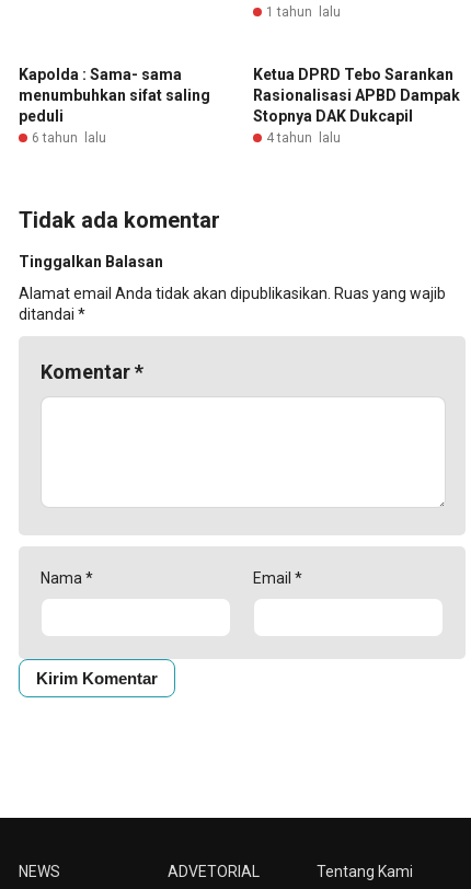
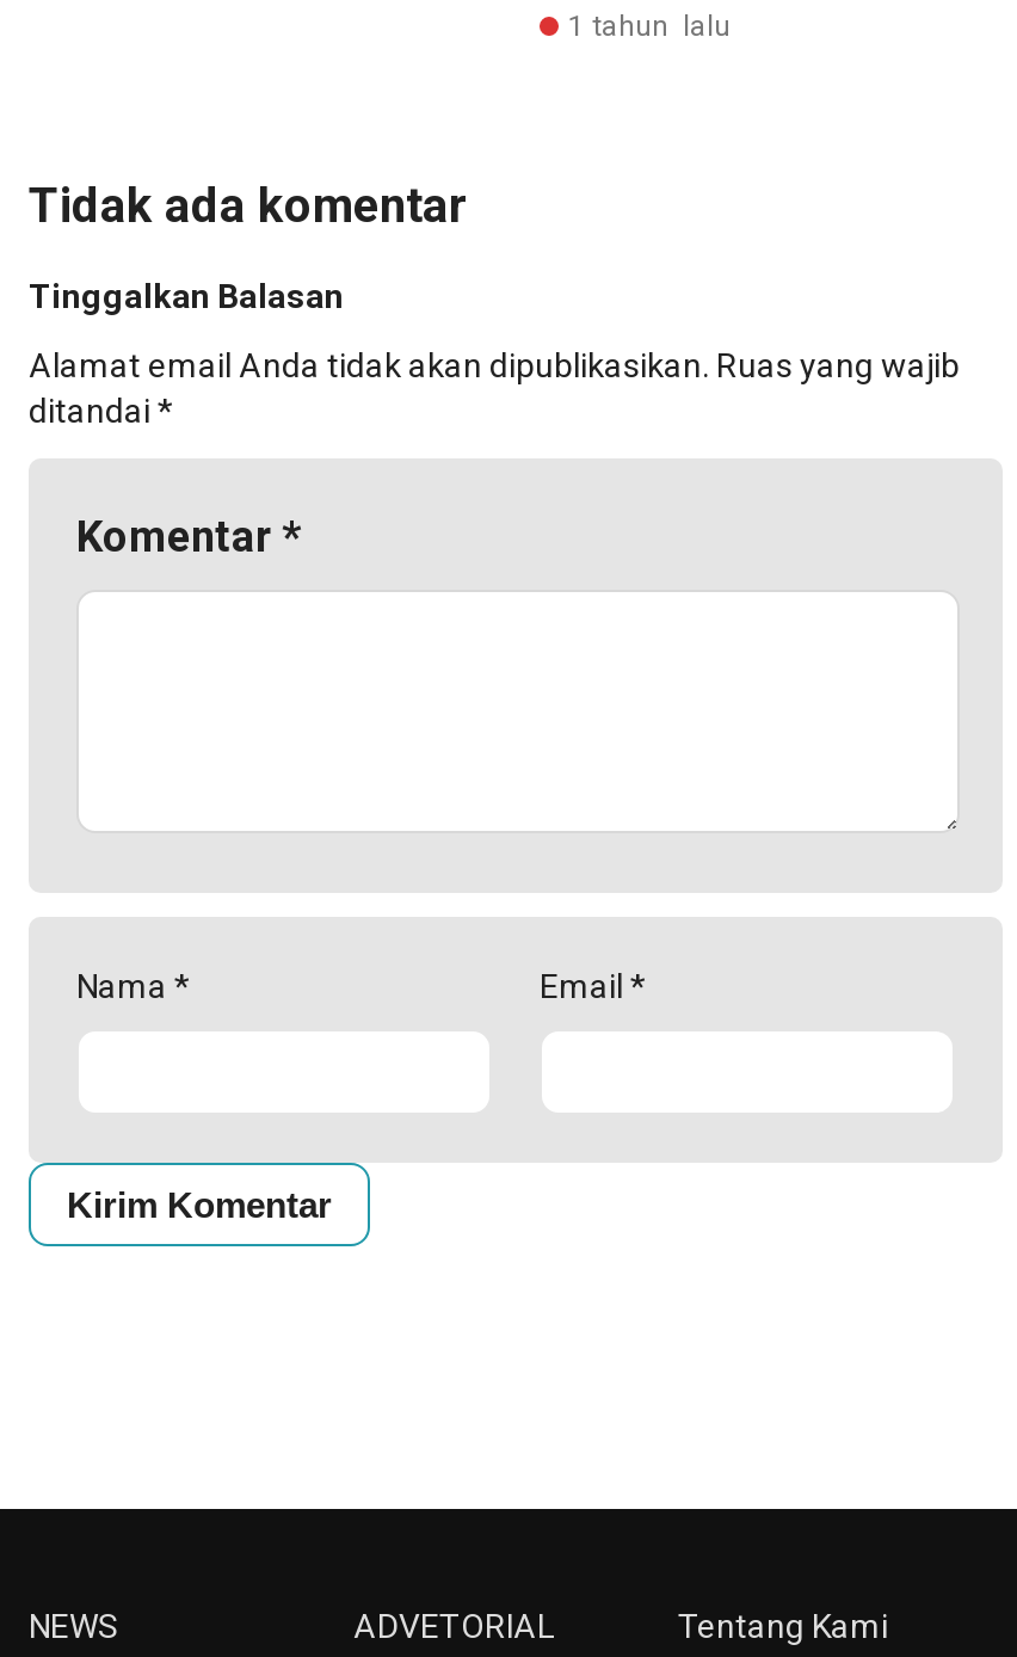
[19,66,210,146] Kapolda : Sama- sama | menumbuhkan sifat saling | peduli | 6 tahun lalu -> none
[253,66,460,146] Ketua DPRD Tebo Sarankan | Rasionalisasi APBD Dampak | Stopnya DAK Dukcapil | 4 tahun lalu -> none

